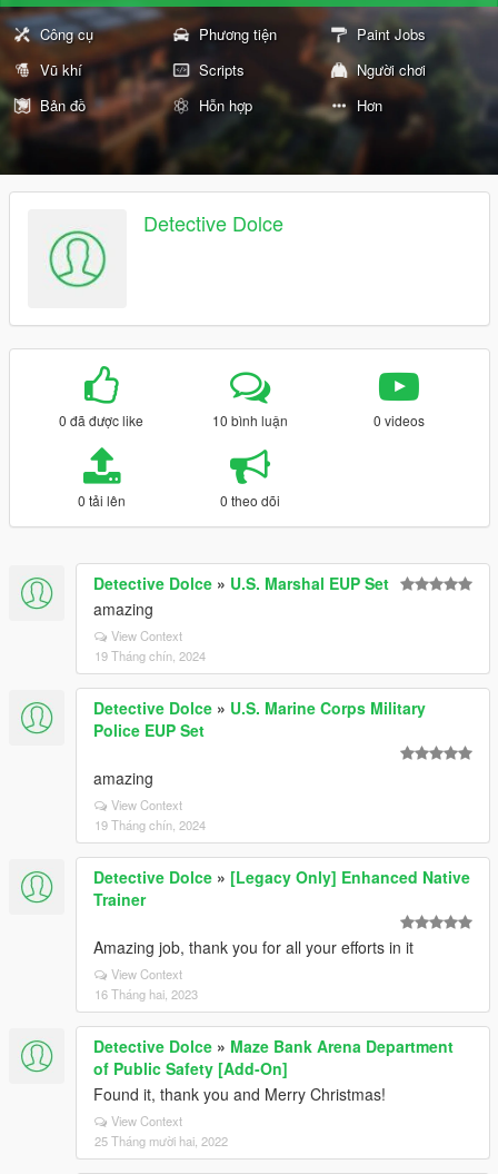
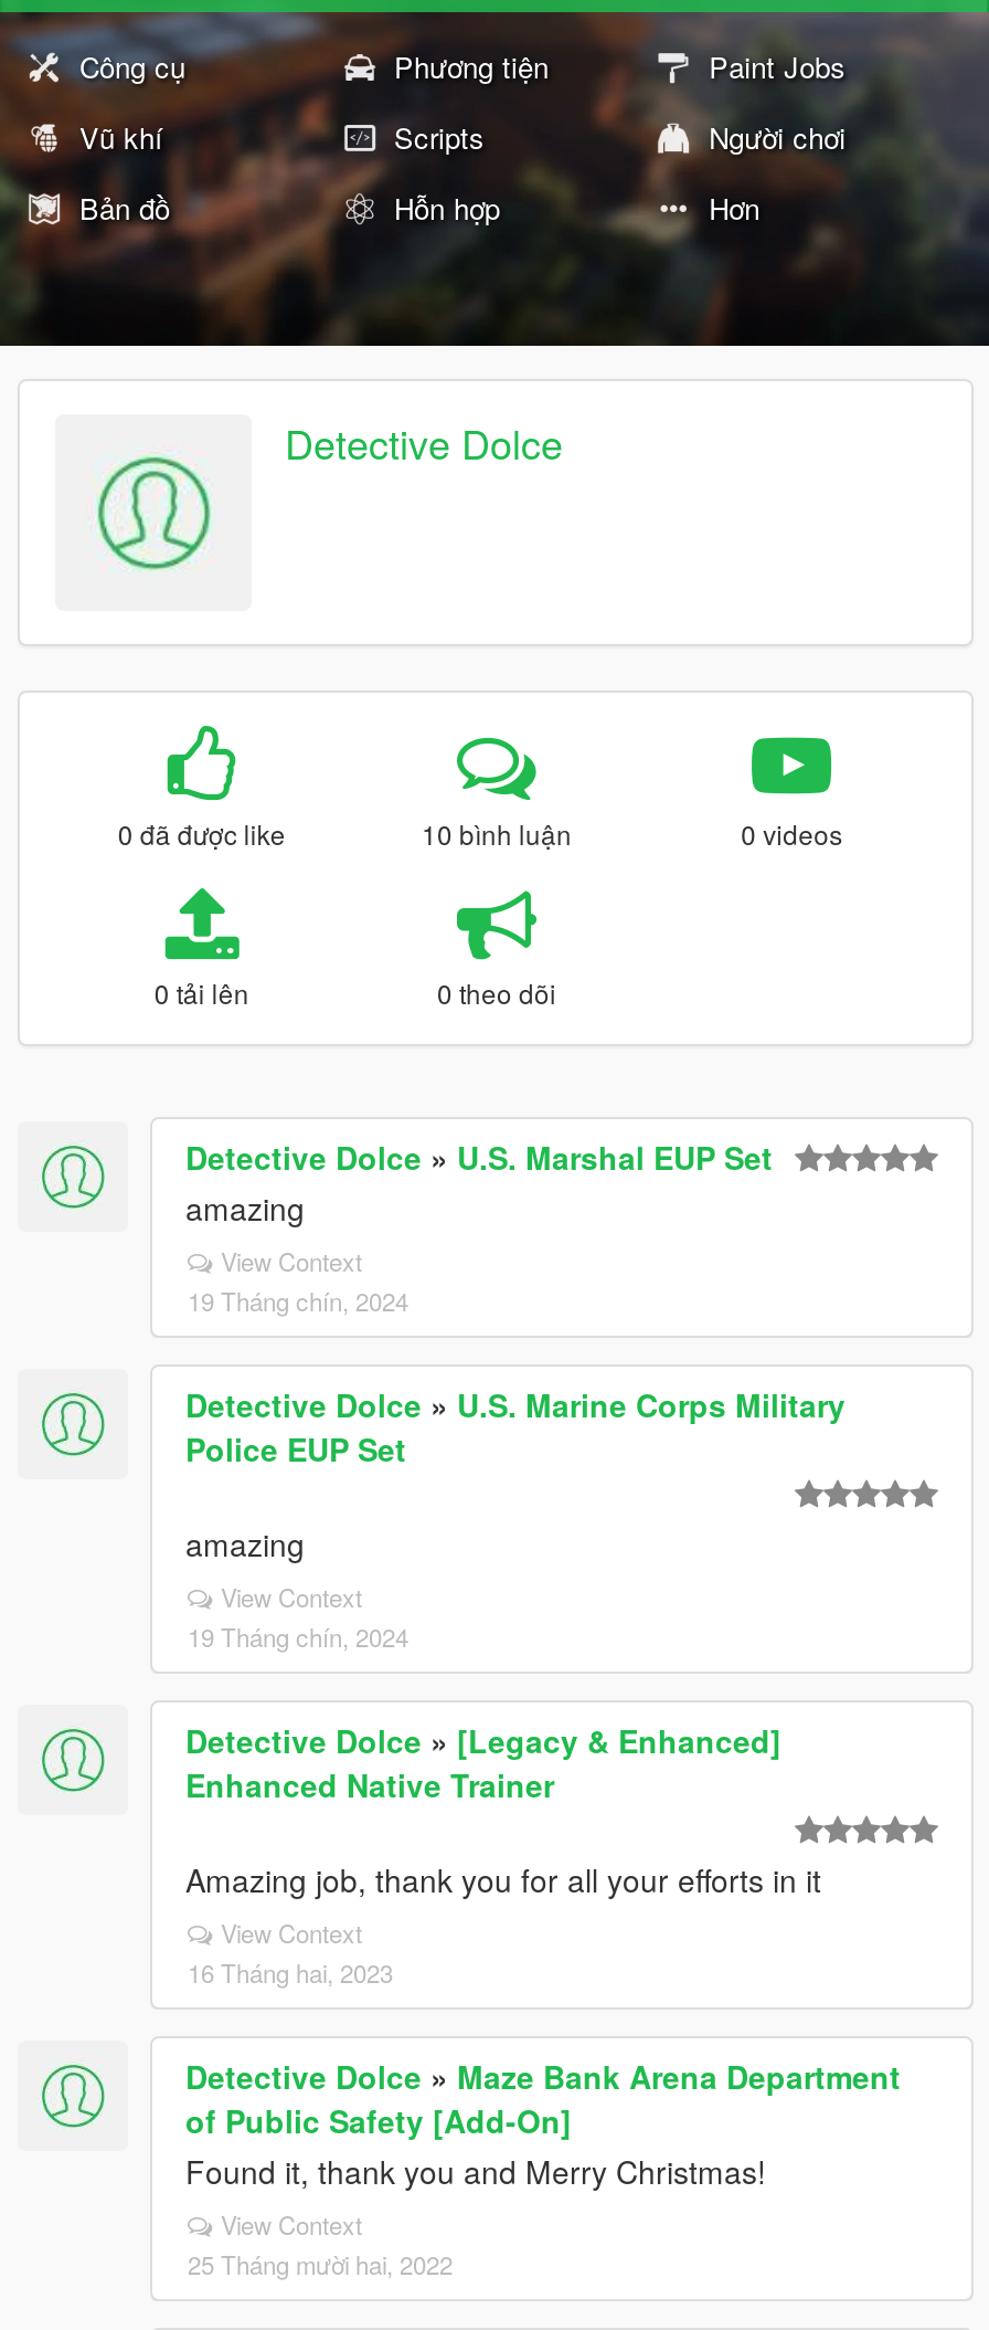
[93,866,470,910] Detective Dolce» [Legacy Only] Enhanced Native | Trainer -> [185,1718,781,1806] Detective Dolce» [Legacy & Enhanced] | Enhanced Native Trainer

